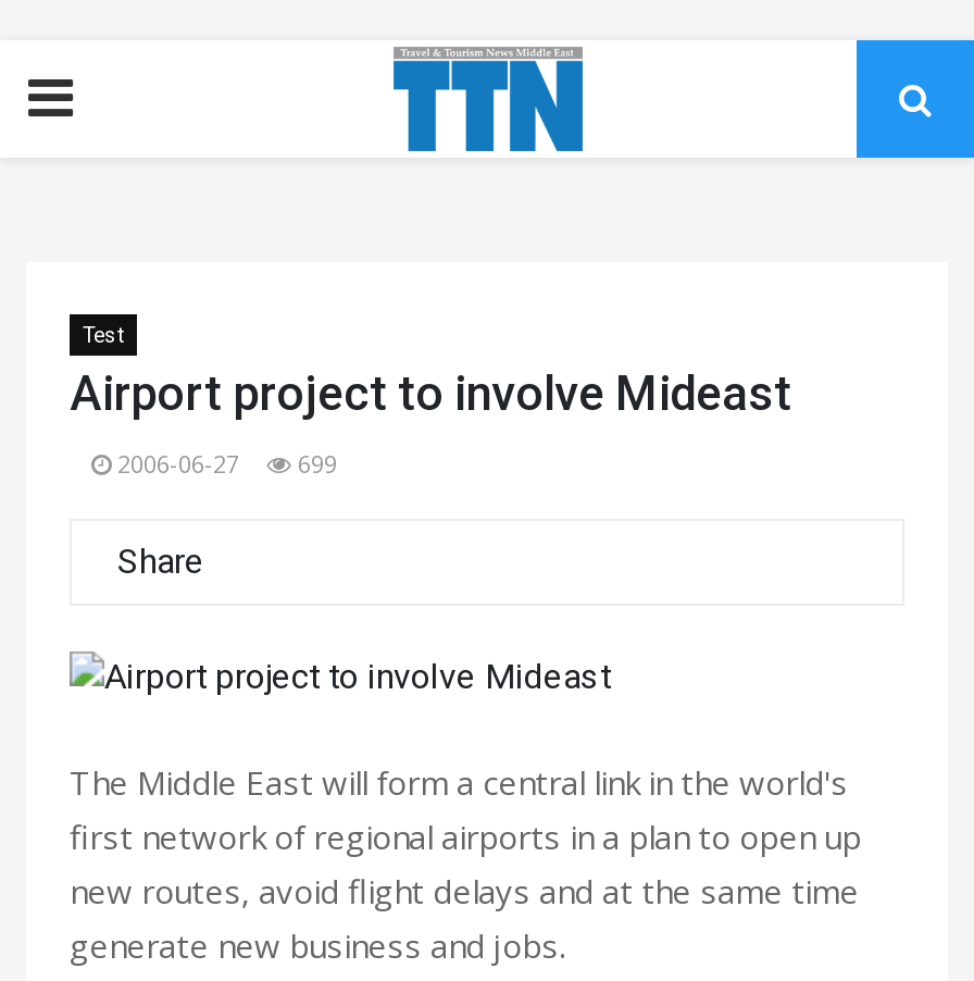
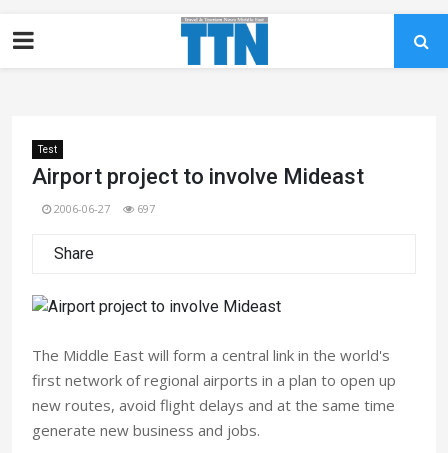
[117,447,337,480] 2006-06-27 699 -> [54,201,155,216] 2006-06-27 697

